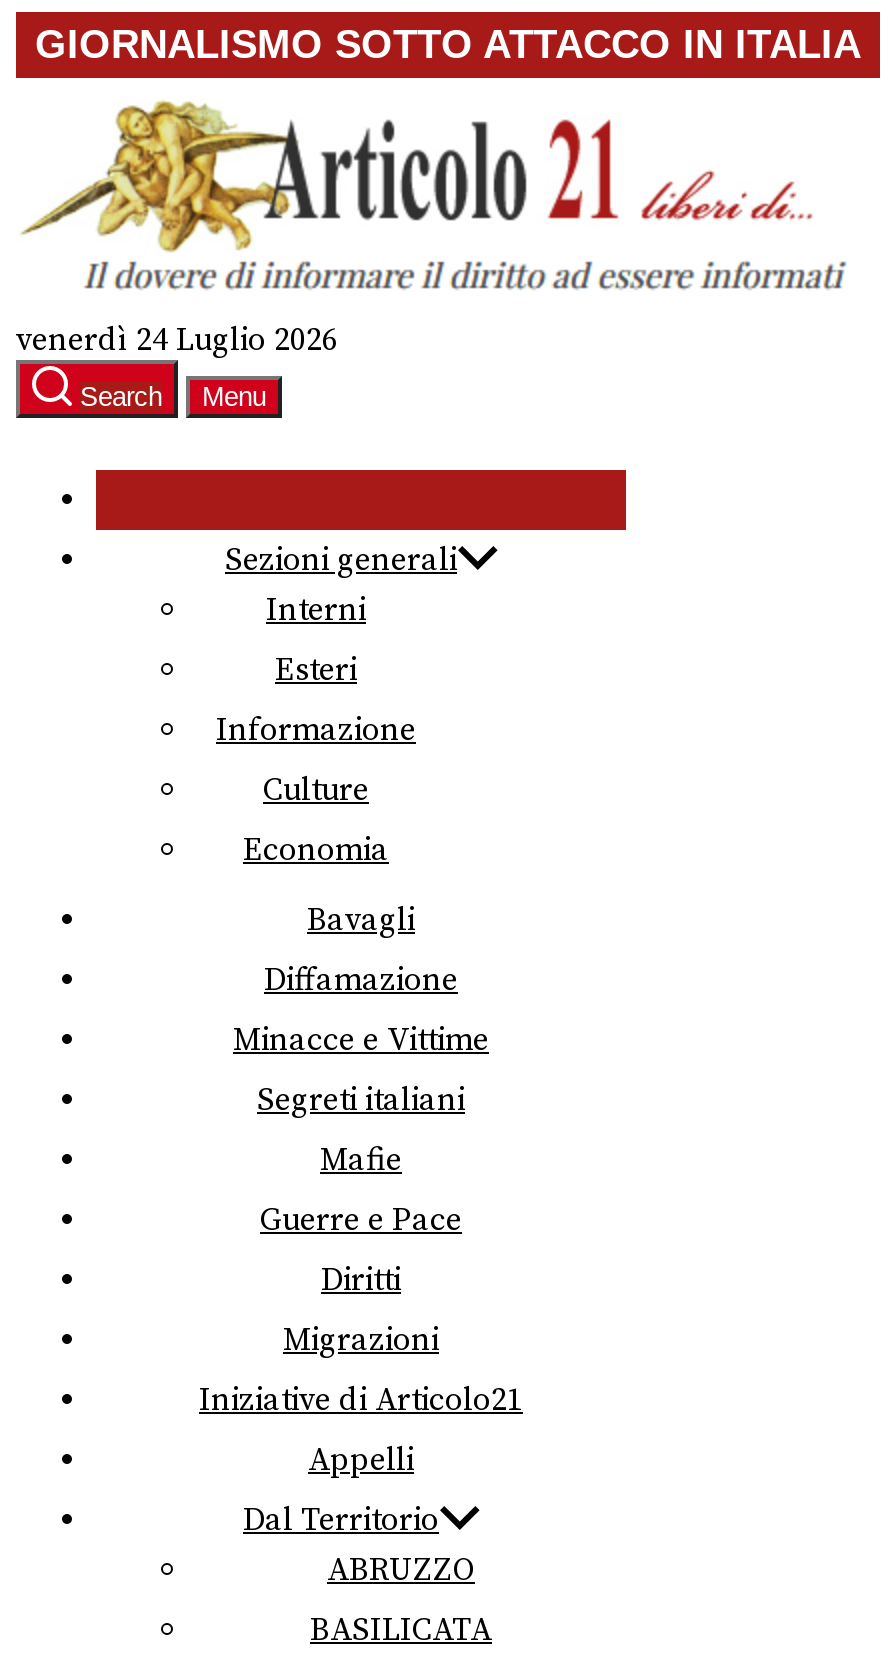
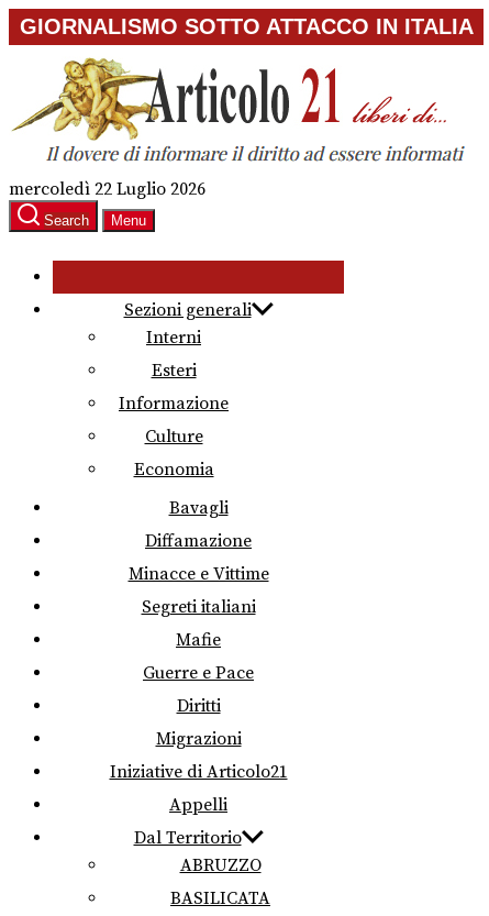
[16,320,338,360] venerdì 24 Luglio 2026 -> [9,178,205,200] mercoledì 22 Luglio 2026

